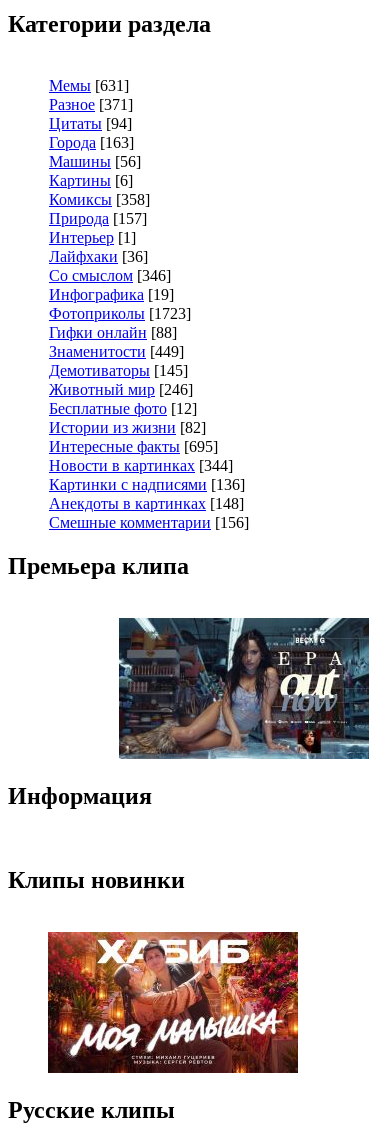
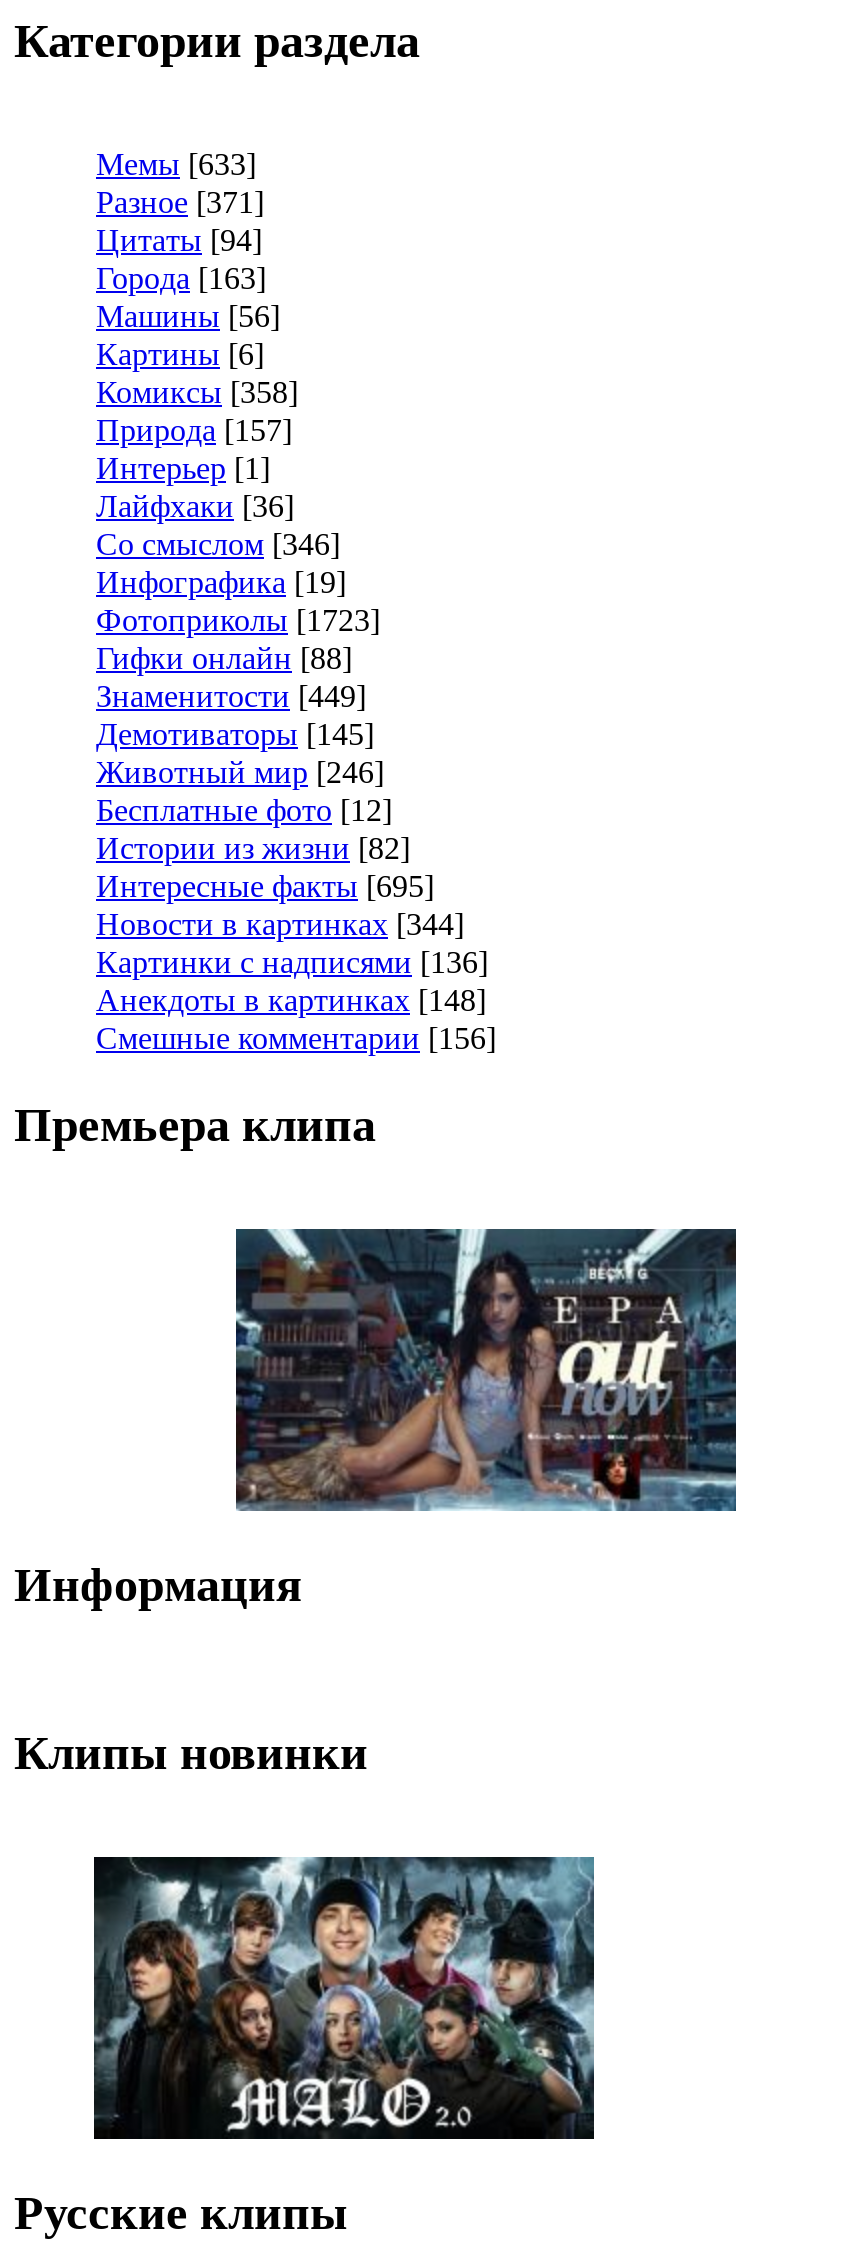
[49,77,129,94] Мемы [631] -> [96,147,256,181] Мемы [633]
[47,931,299,1074] [image] -> [92,1855,596,2141] [image]

